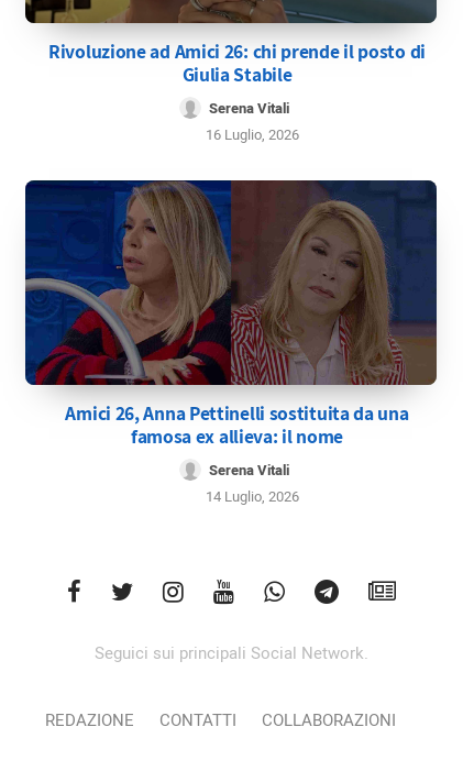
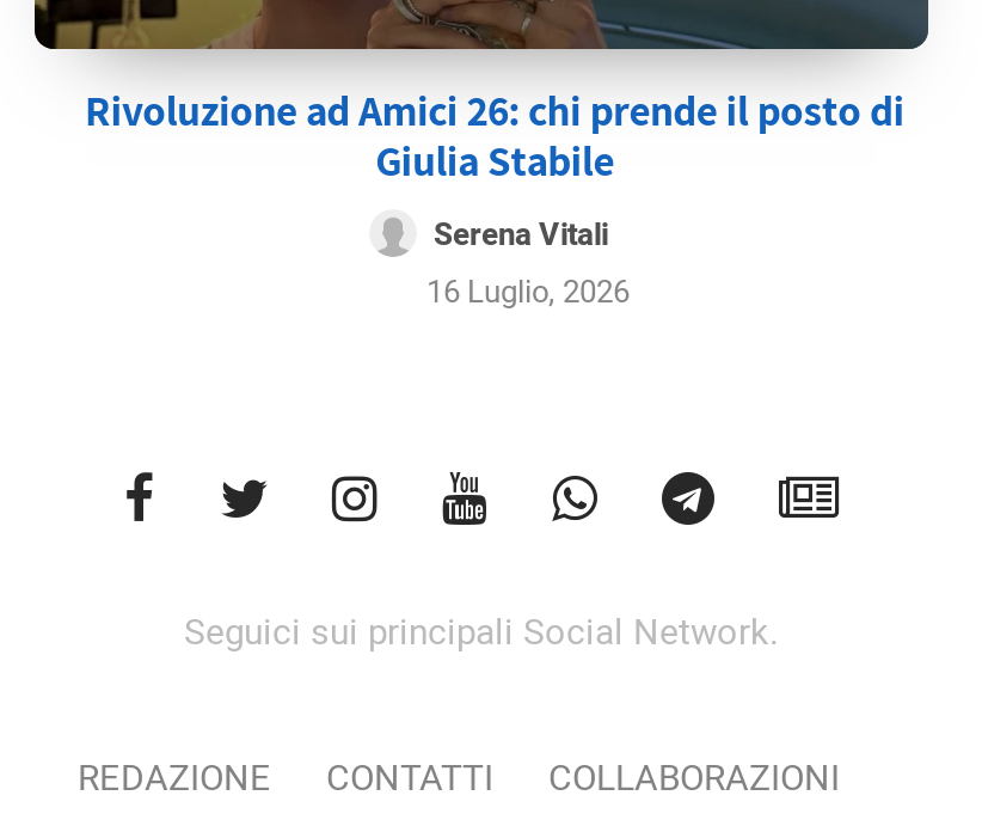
[24,179,436,507] [image] | Amici 26, Anna Pettinelli sostituita da una | famosa ex allieva: il nome | Serena Vitali | 14 Luglio, 2026 -> none

